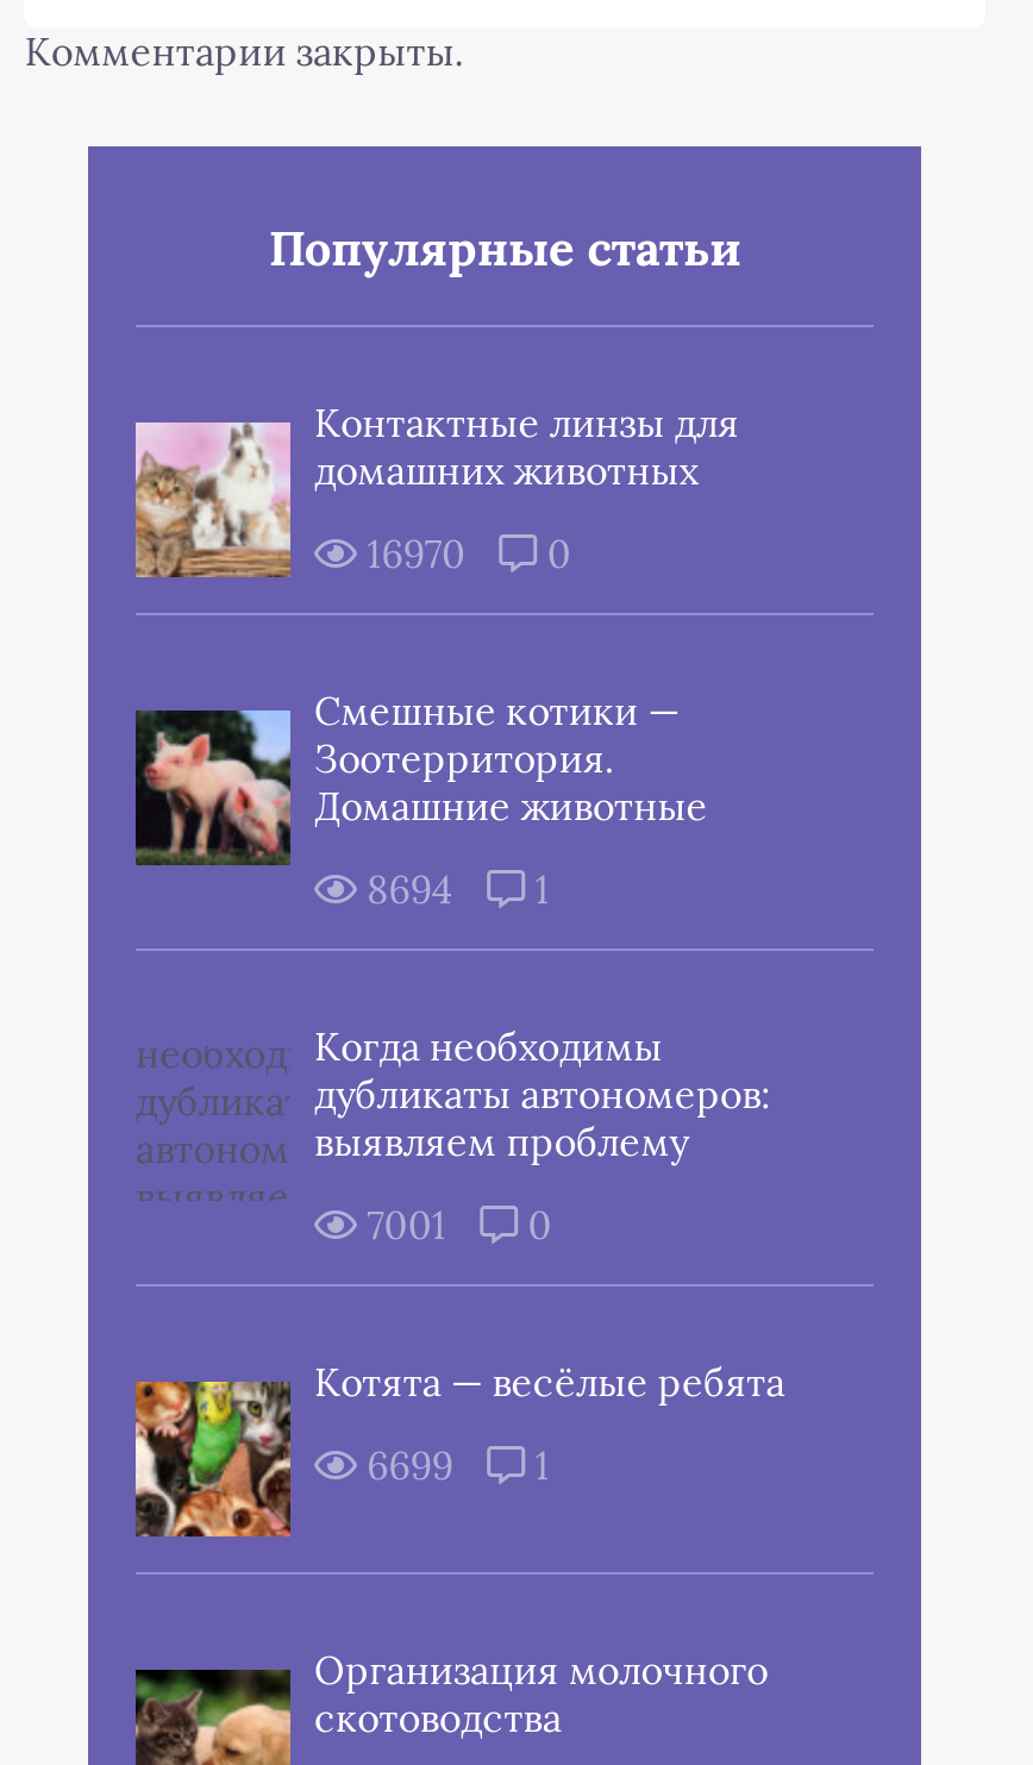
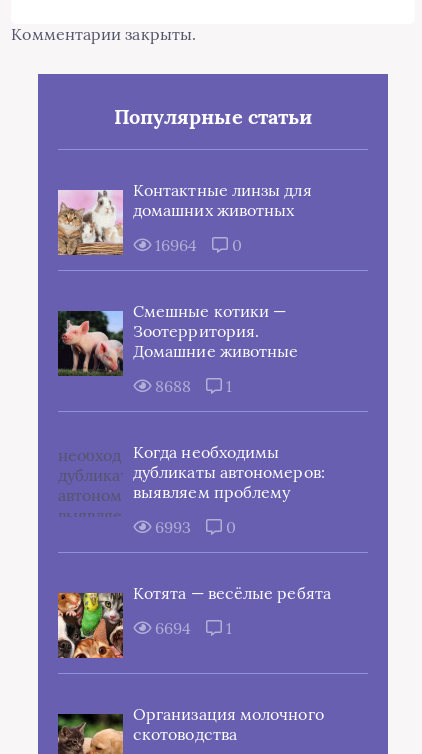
[357,530,571,577] 16970 0 -> [151,235,242,255] 16964 0
[357,865,549,913] 8694 1 -> [151,376,232,396] 8688 1
[357,1201,552,1248] 7001 0 -> [151,517,236,537] 6993 0
[357,1441,549,1489] 6699 1 -> [151,618,232,638] 6694 1

